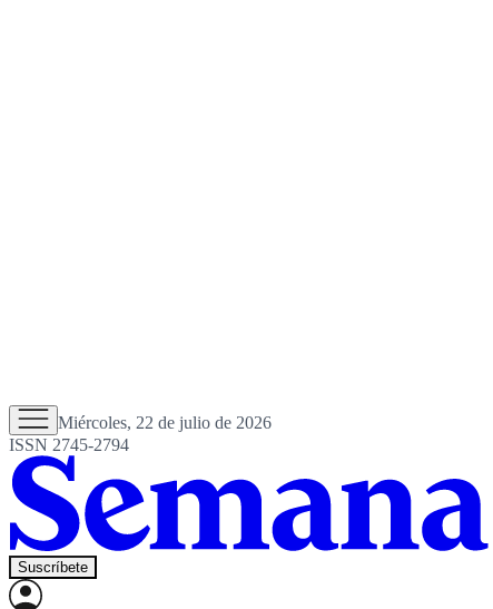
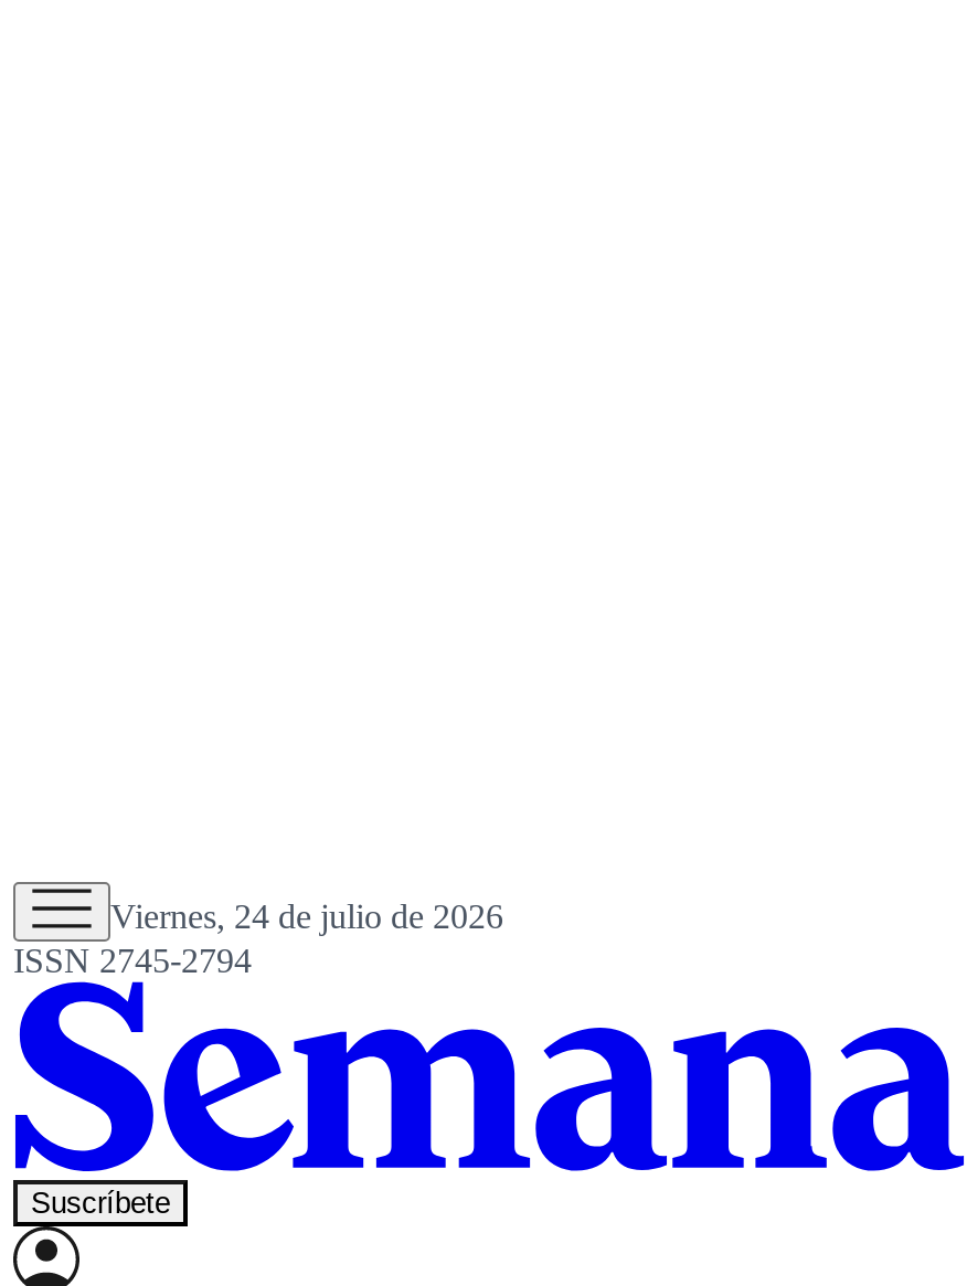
[58,413,272,432] Miércoles, 22 de julio de 2026 -> [110,897,503,935] Viernes, 24 de julio de 2026

